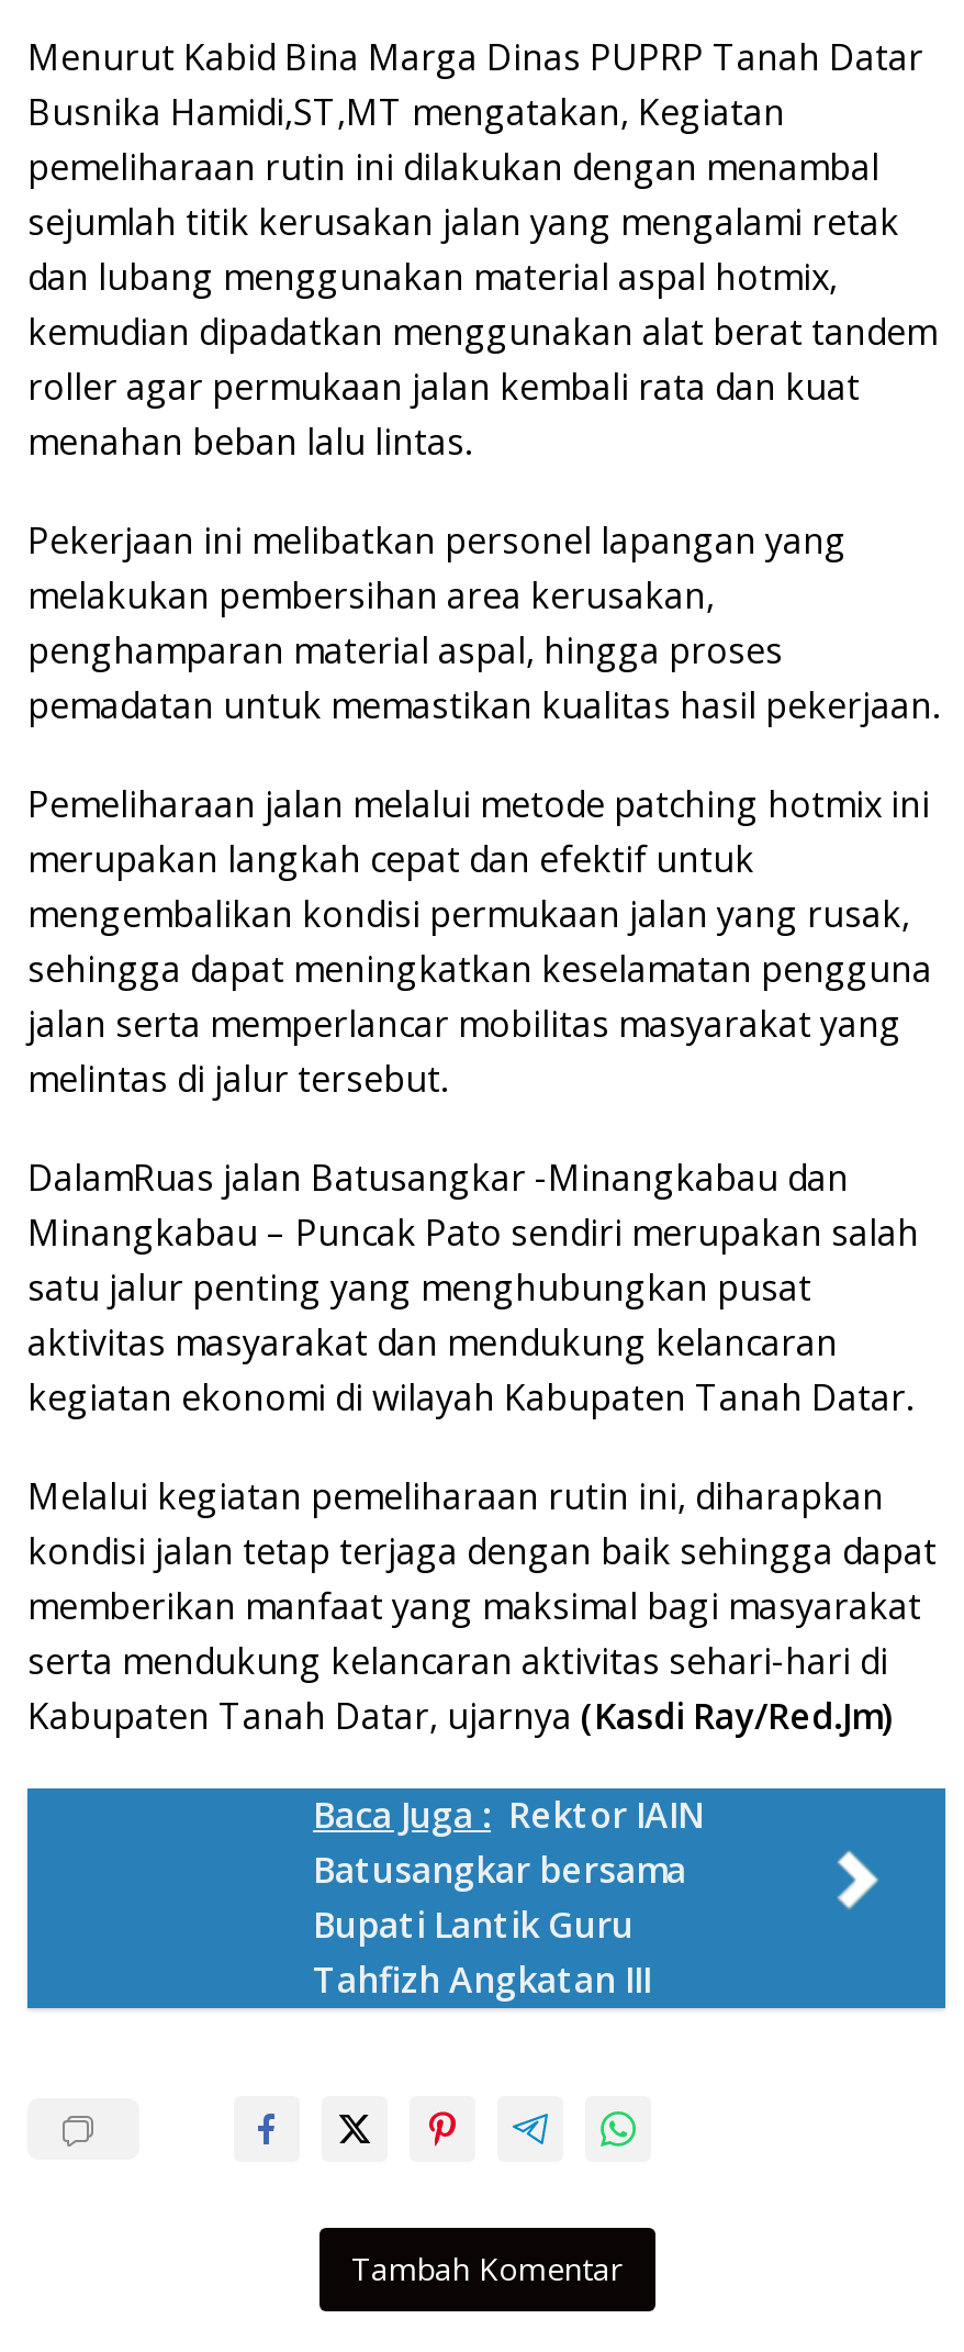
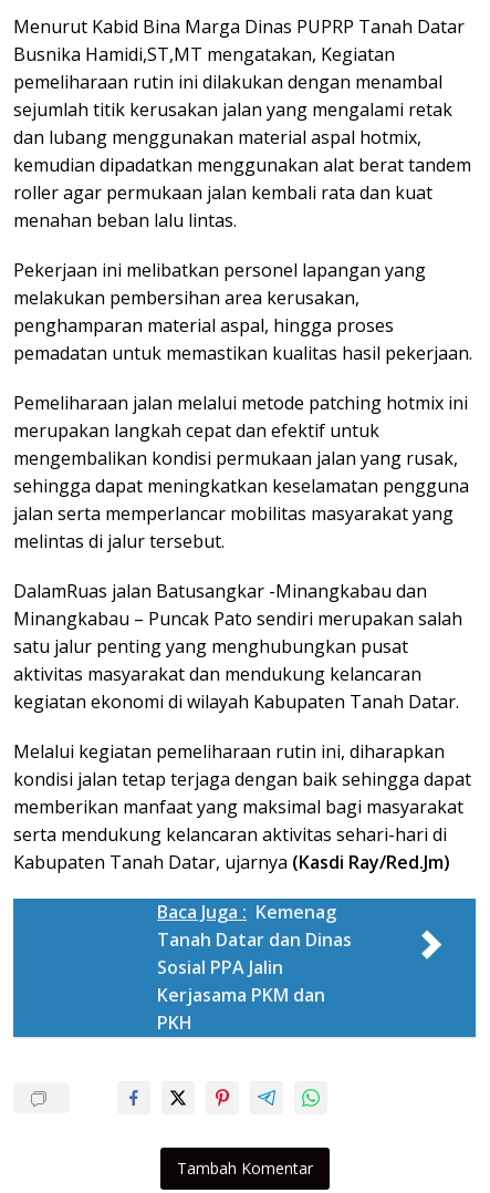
[313,1790,704,2003] Baca Juga : Rektor IAIN | Batusangkar bersama | Bupati Lantik Guru | Tahfizh Angkatan III -> [157,900,352,1035] Baca Juga : Kemenag | Tanah Datar dan Dinas | Sosial PPA Jalin | Kerjasama PKM dan | PKH

